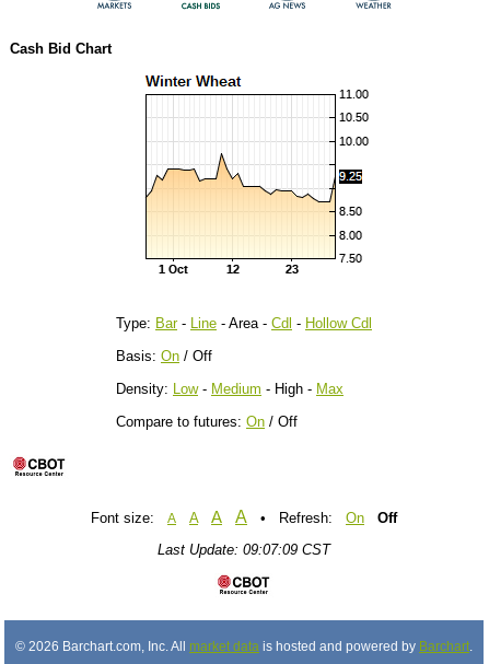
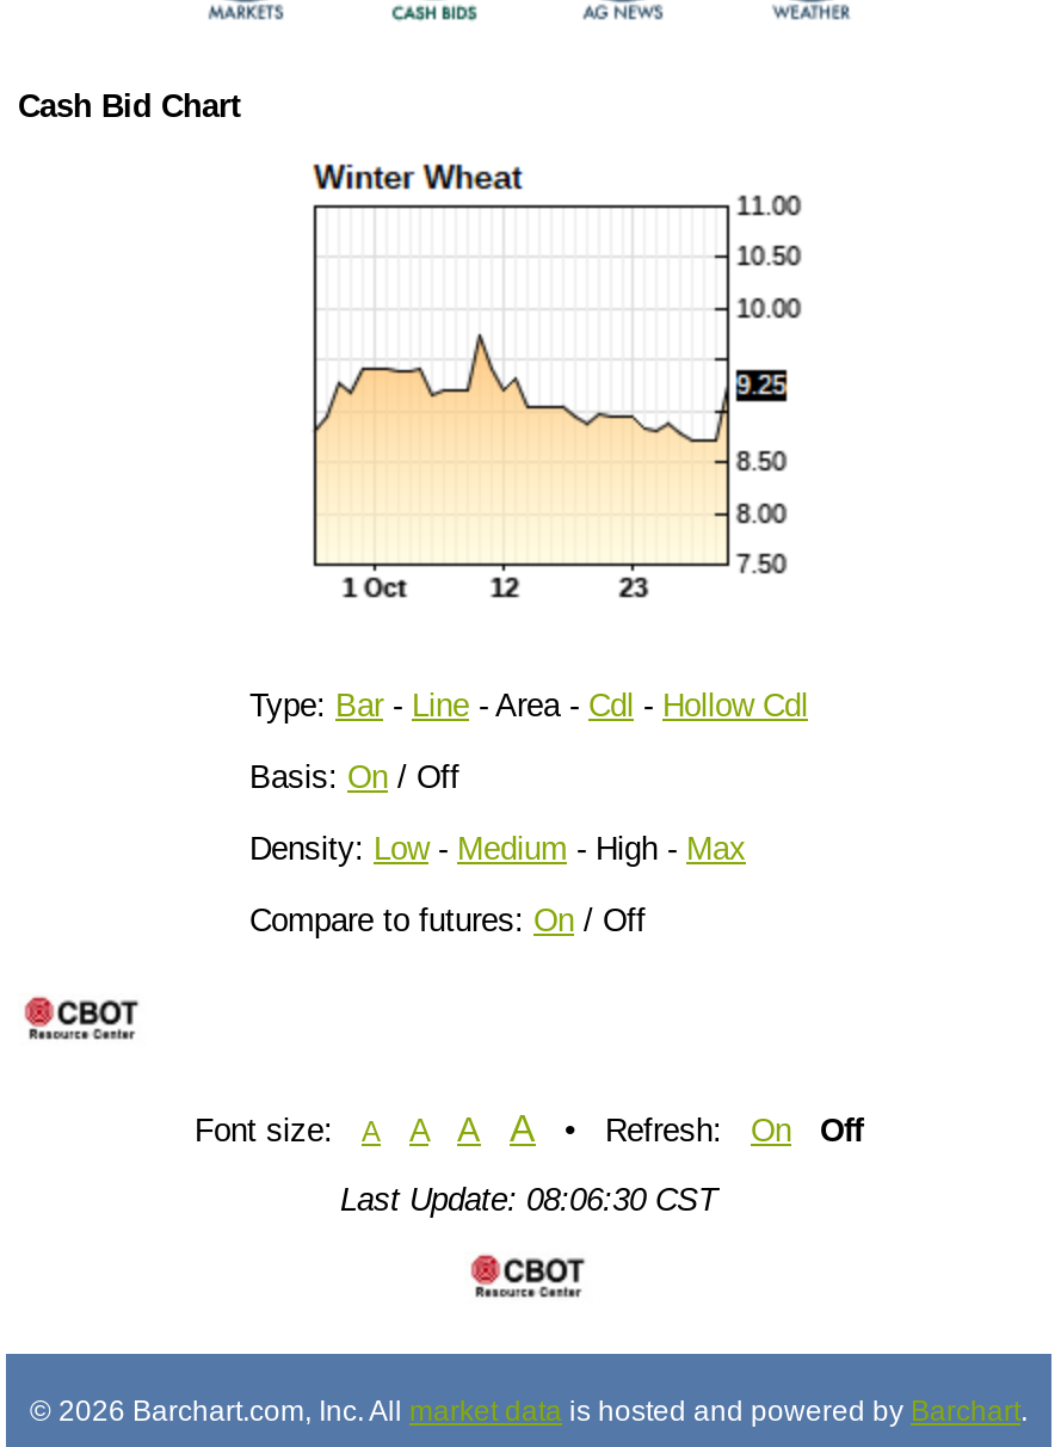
[158,542,330,558] Last Update: 09:07:09 CST -> [340,1183,717,1218] Last Update: 08:06:30 CST

